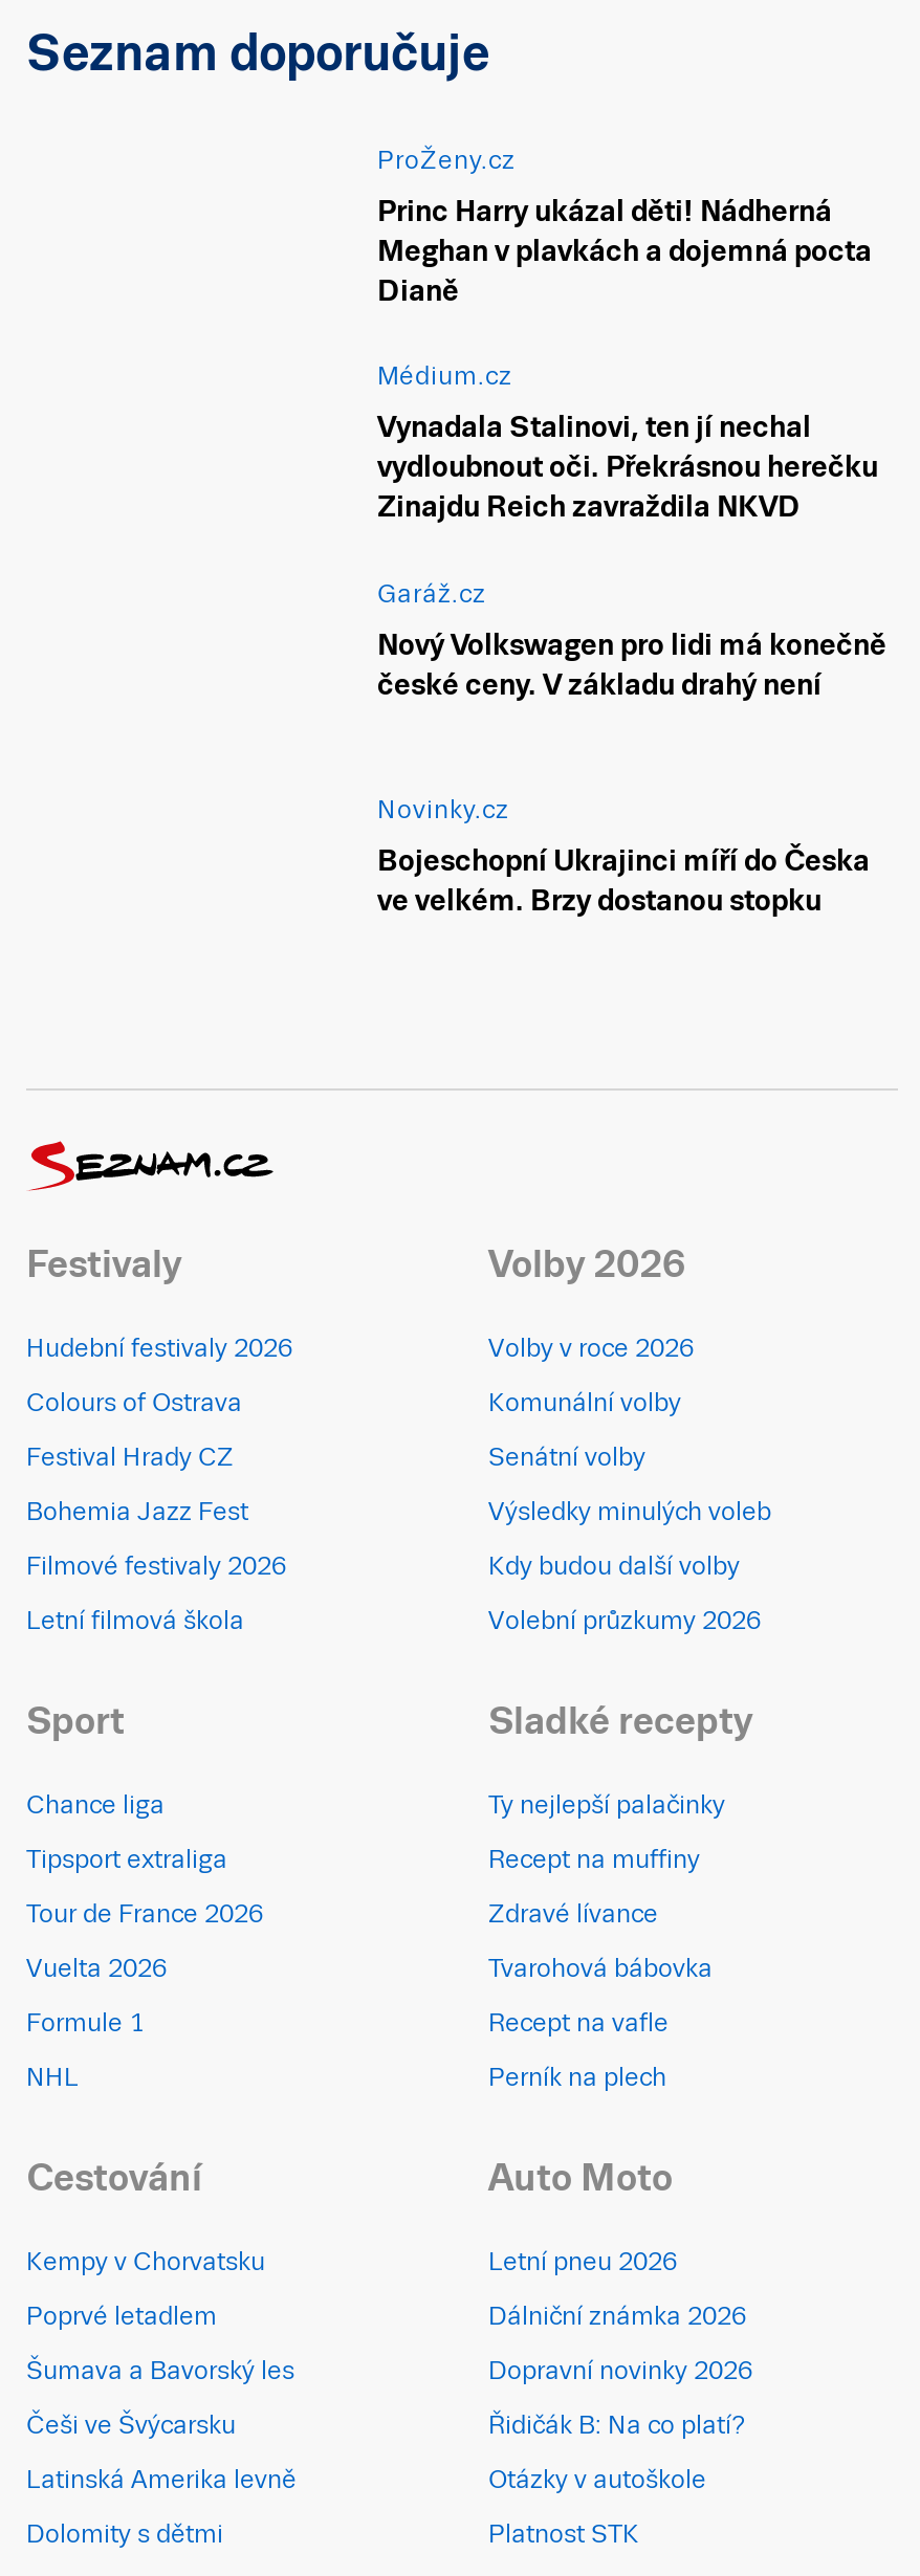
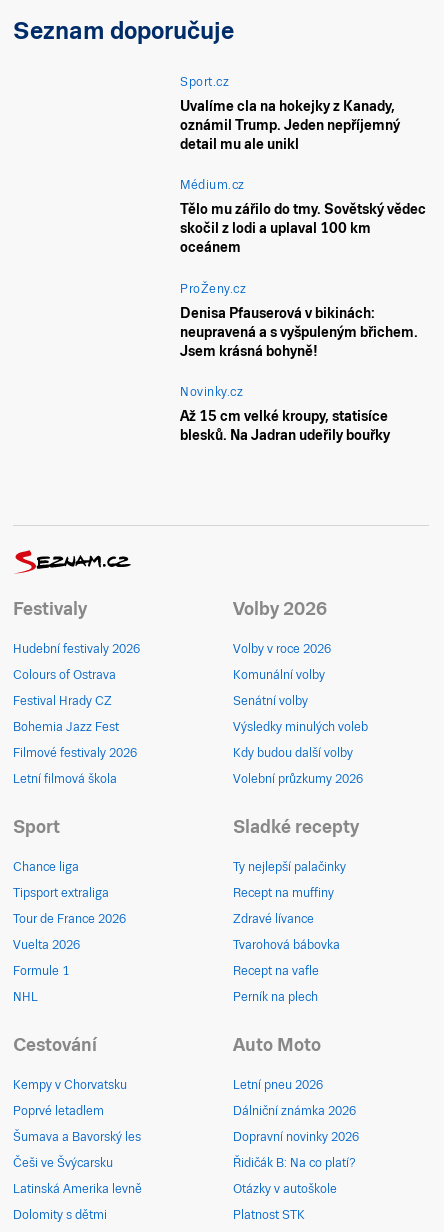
none -> [180,75,229,89] Sport.cz
moved [377,146,516,175] -> [180,282,246,296]: ProŽeny.cz
[377,194,872,307] Princ Harry ukázal děti! Nádherná | Meghan v plavkách a dojemná pocta | Dianě -> [180,98,400,152] Uvalíme cla na hokejky z Kanady, | oznámil Trump. Jeden nepříjemný | detail mu ale unikl
[377,410,878,524] Vynadala Stalinovi, ten jí nechal | vydloubnout oči. Překrásnou herečku | Zinajdu Reich zavraždila NKVD -> [180,201,426,255] Tělo mu zářilo do tmy. Sovětský vědec | skočil z lodi a uplaval 100 km | oceánem
[377,579,486,608] Garáž.cz -> none
[377,627,886,701] Nový Volkswagen pro lidi má konečně | české ceny. V základu drahý není -> [180,305,418,359] Denisa Pfauserová v bikinách: | neupravená a s vyšpuleným břichem. | Jsem krásná bohyně!
[377,844,870,917] Bojeschopní Ukrajinci míří do Česka | ve velkém. Brzy dostanou stopku -> [180,408,390,443] Až 15 cm velké kroupy, statisíce | blesků. Na Jadran udeřily bouřky

